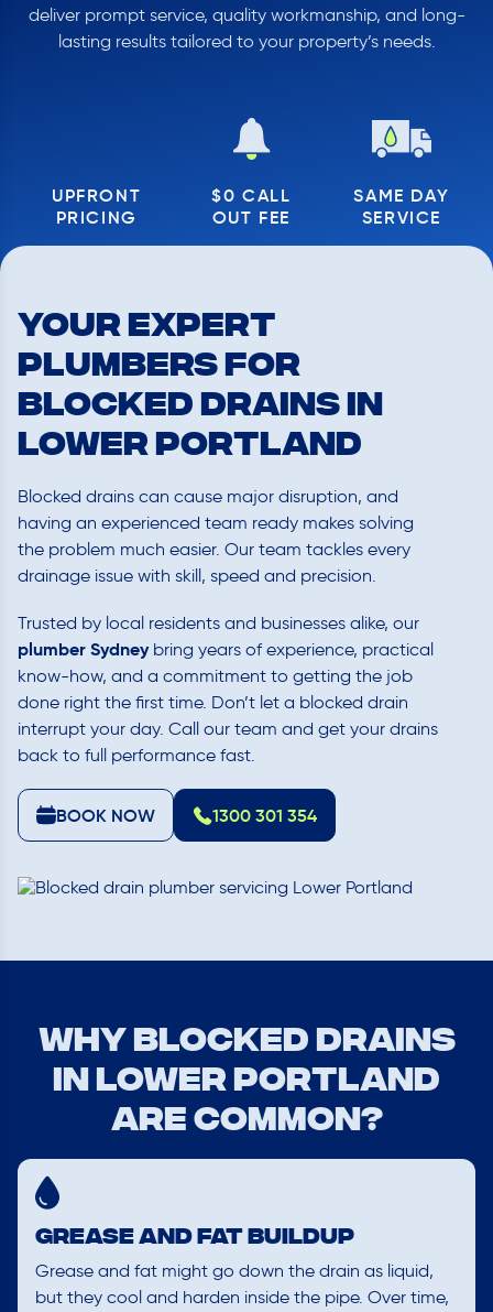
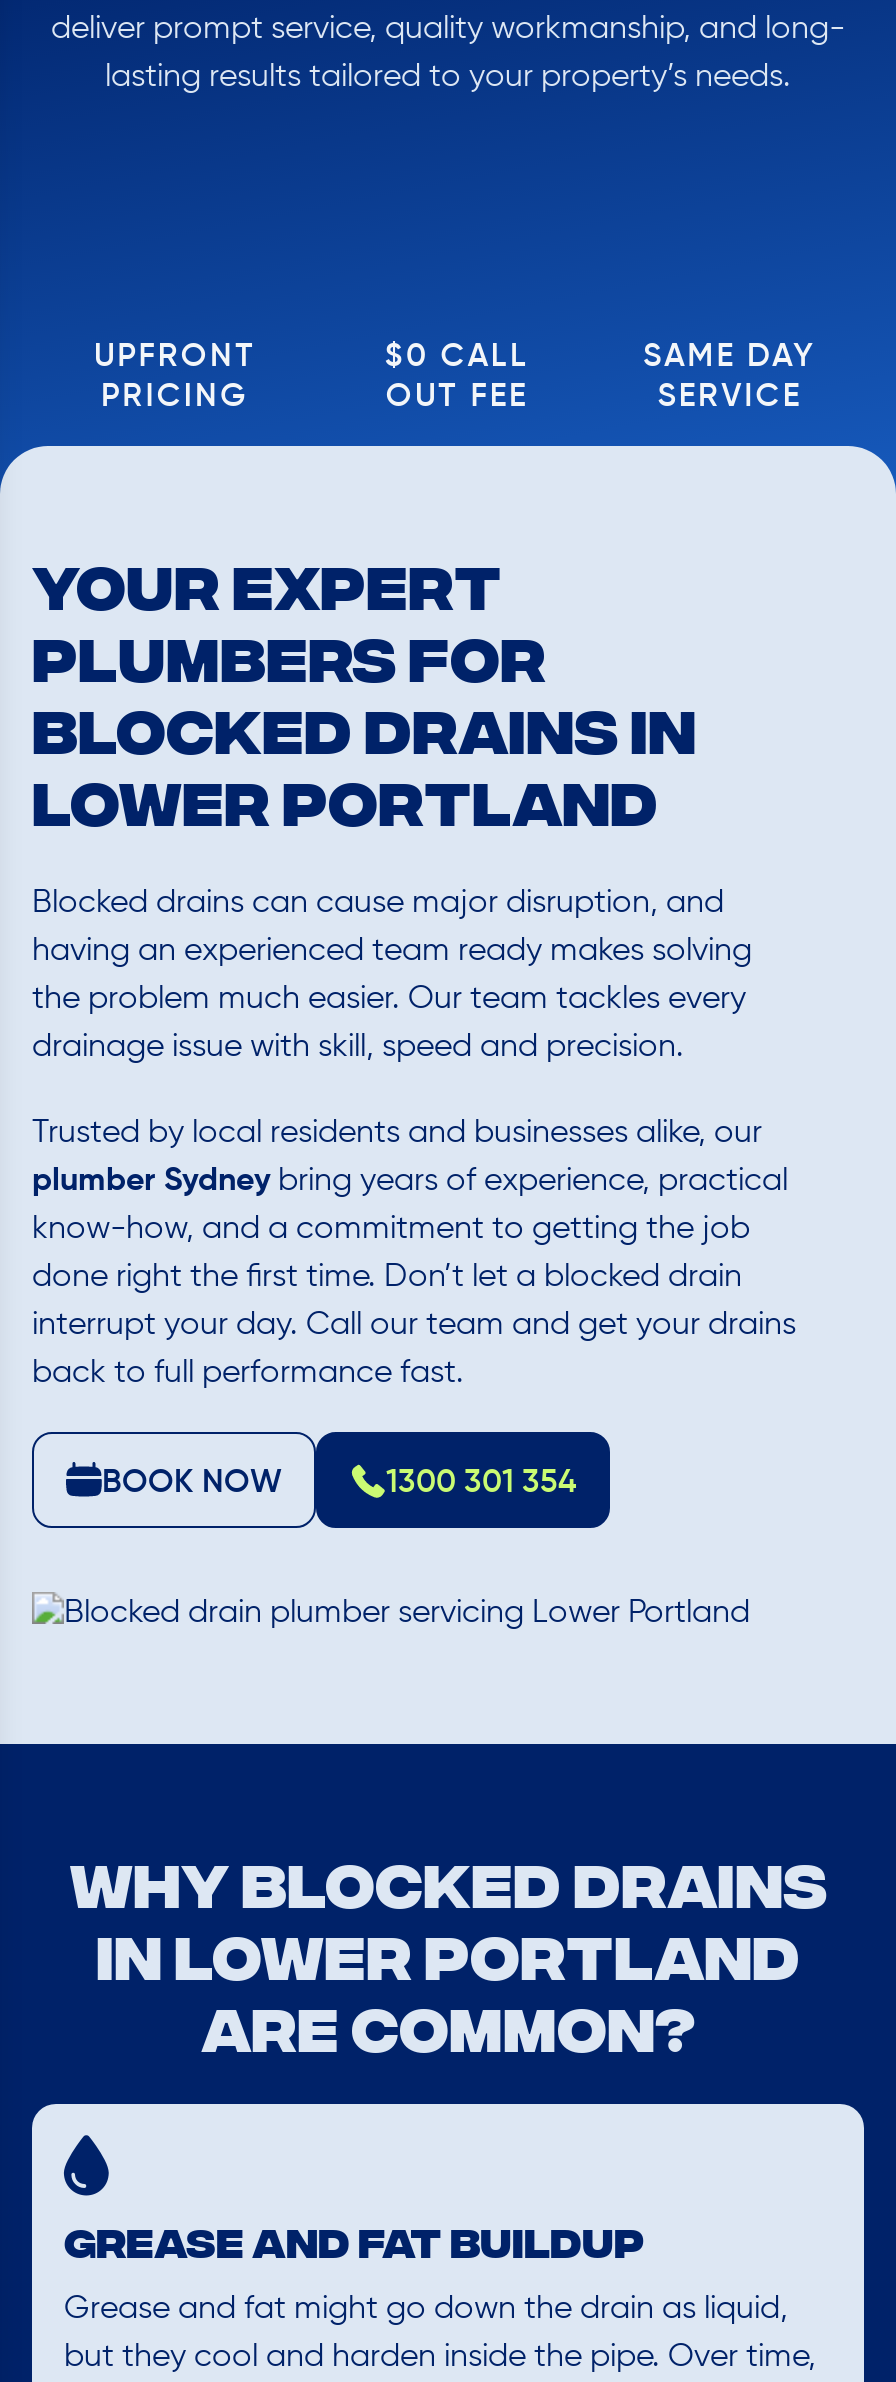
[232,117,271,161] [image] -> none
[371,119,432,159] [image] -> none

